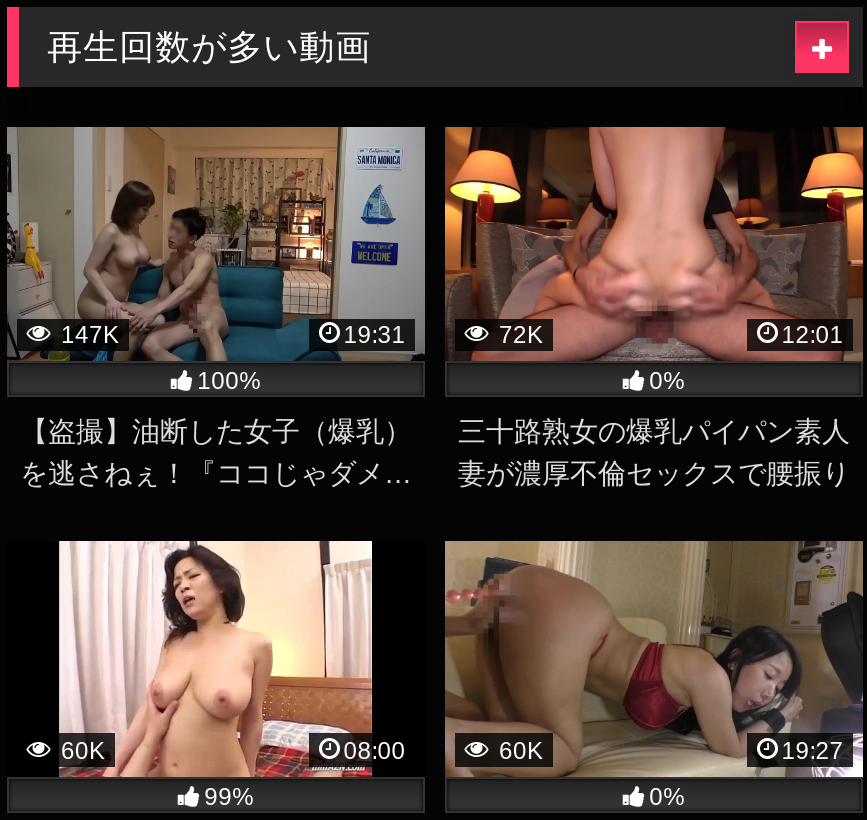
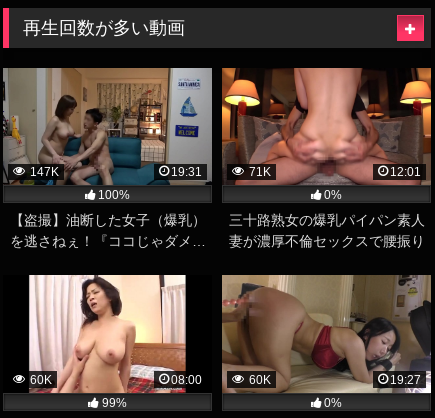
[493,321,543,349] 72K -> [246,165,271,179] 71K

